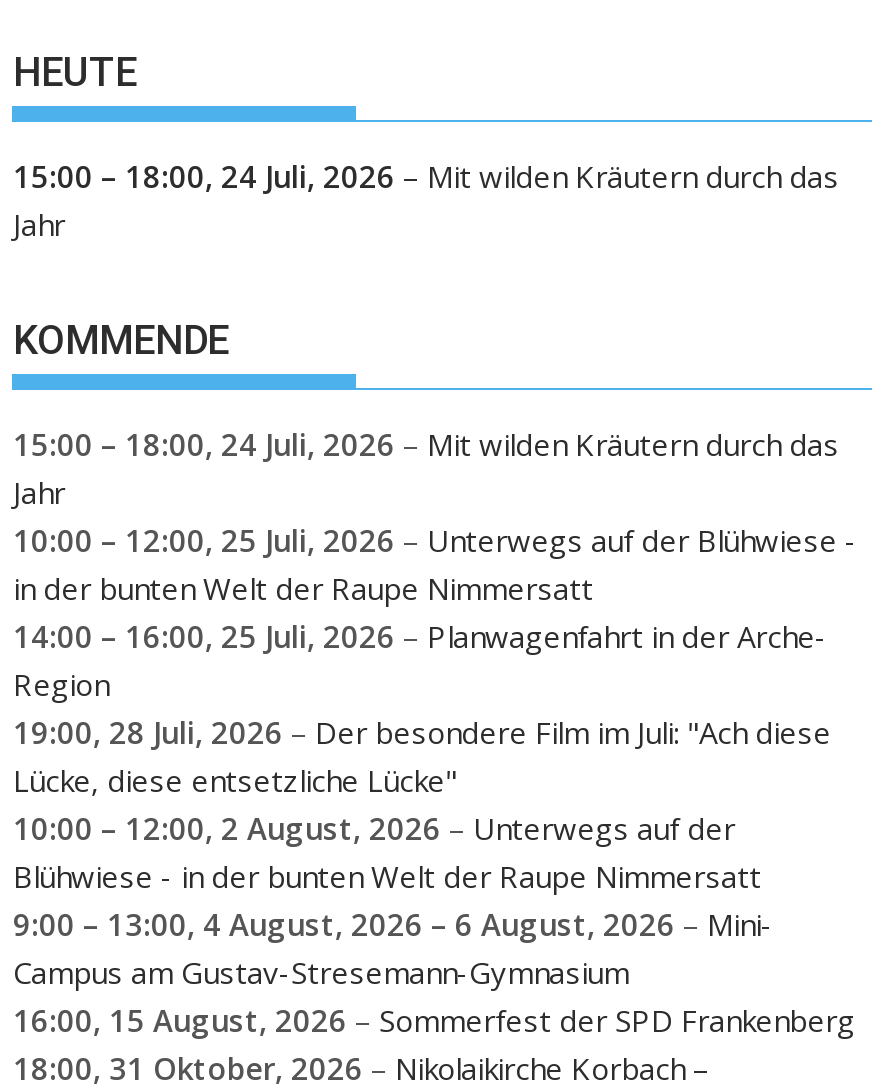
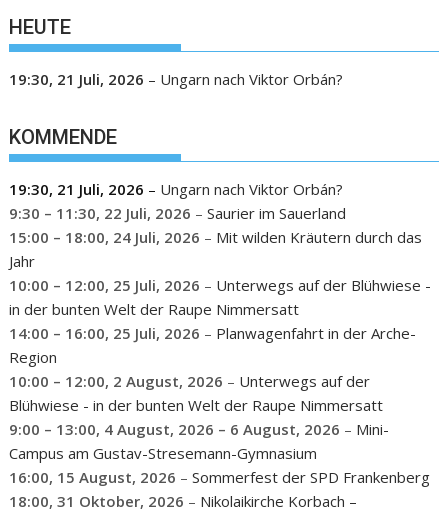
[13,155,839,243] 15:00 – 18:00, 24 Juli, 2026 – Mit wilden Kräutern durch das | Jahr -> [9,68,343,88] 19:30, 21 Juli, 2026 – Ungarn nach Viktor Orbán?
none -> [9,179,346,223] 19:30, 21 Juli, 2026 – Ungarn nach Viktor Orbán? | 9:30 – 11:30, 22 Juli, 2026 – Saurier im Sauerland
moved [13,424,857,704] -> [9,227,431,367]: 15:00 – 18:00, 24 Juli, 2026 – Mit wilden Kräutern durch das | Jahr | 10:00 – 12:00, 25 Juli, 2026 – Unterwegs auf der Blühwiese - | in der bunten Welt der Raupe Nimmersatt | 14:00 – 16:00, 25 Juli, 2026 – Planwagenfahrt in der Arche- | Region
[13,712,831,800] 19:00, 28 Juli, 2026 – Der besondere Film im Juli: "Ach diese | Lücke, diese entsetzliche Lücke" -> none

